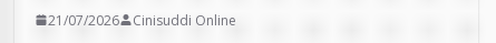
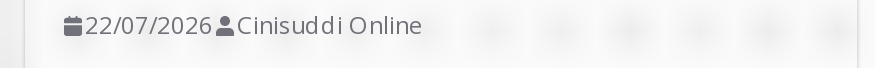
[48,11,236,29] 21/07/2026 Cinisuddi Online -> [85,9,423,43] 22/07/2026 Cinisuddi Online

